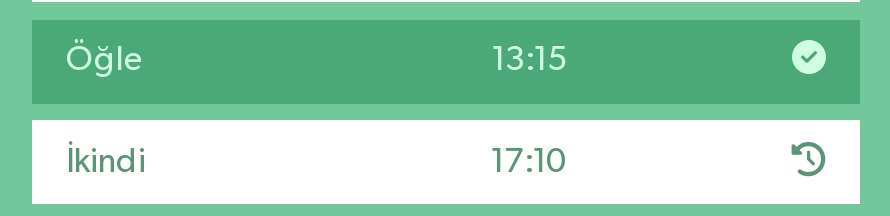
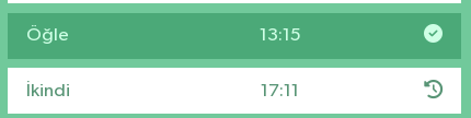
[490,146,568,180] 17:10 -> [261,82,299,100] 17:11

